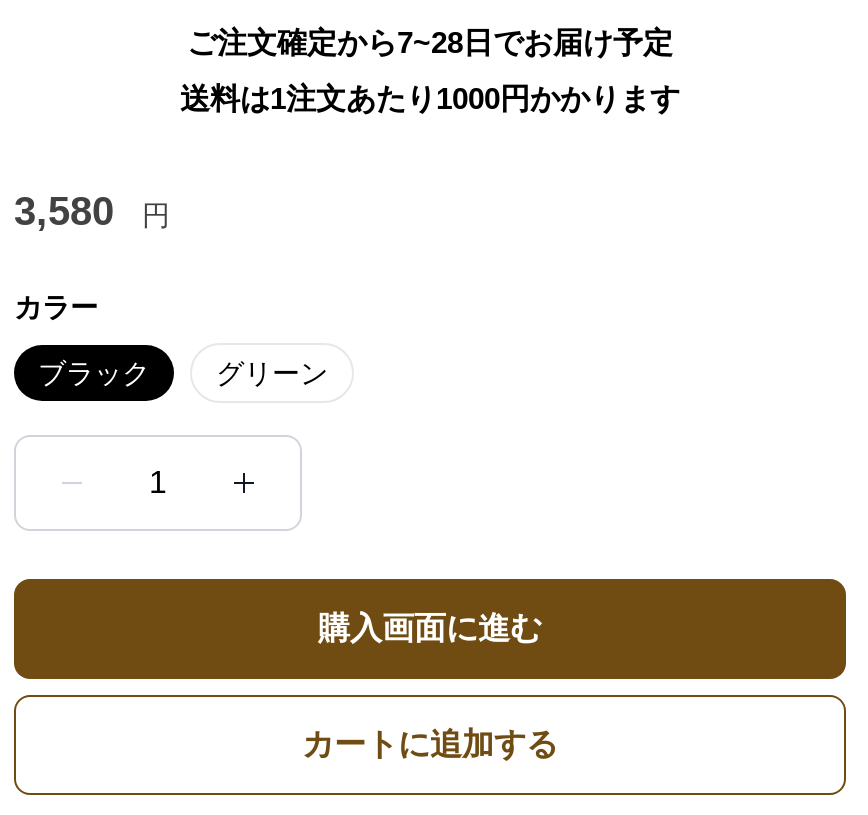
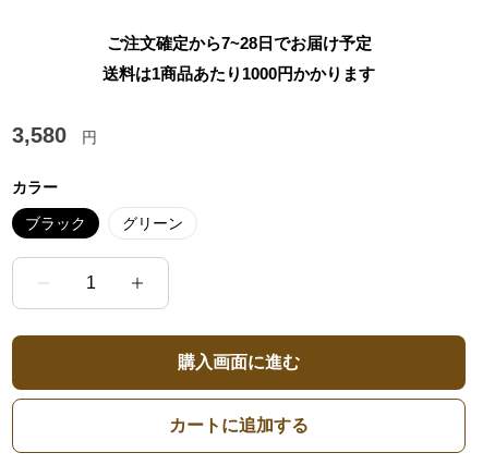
[180,81,680,115] 送料は1注文あたり1000円かかります -> [102,64,375,83] 送料は1商品あたり1000円かかります

